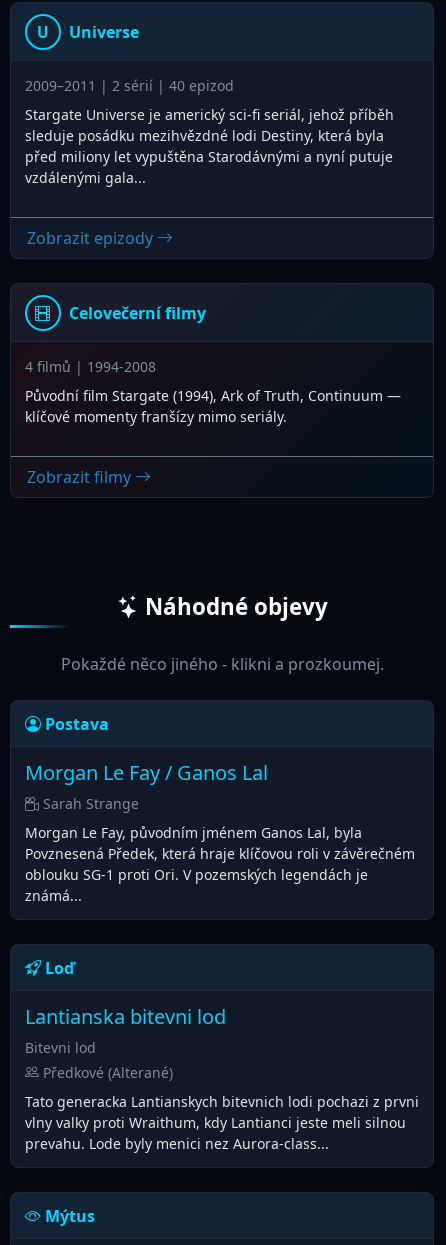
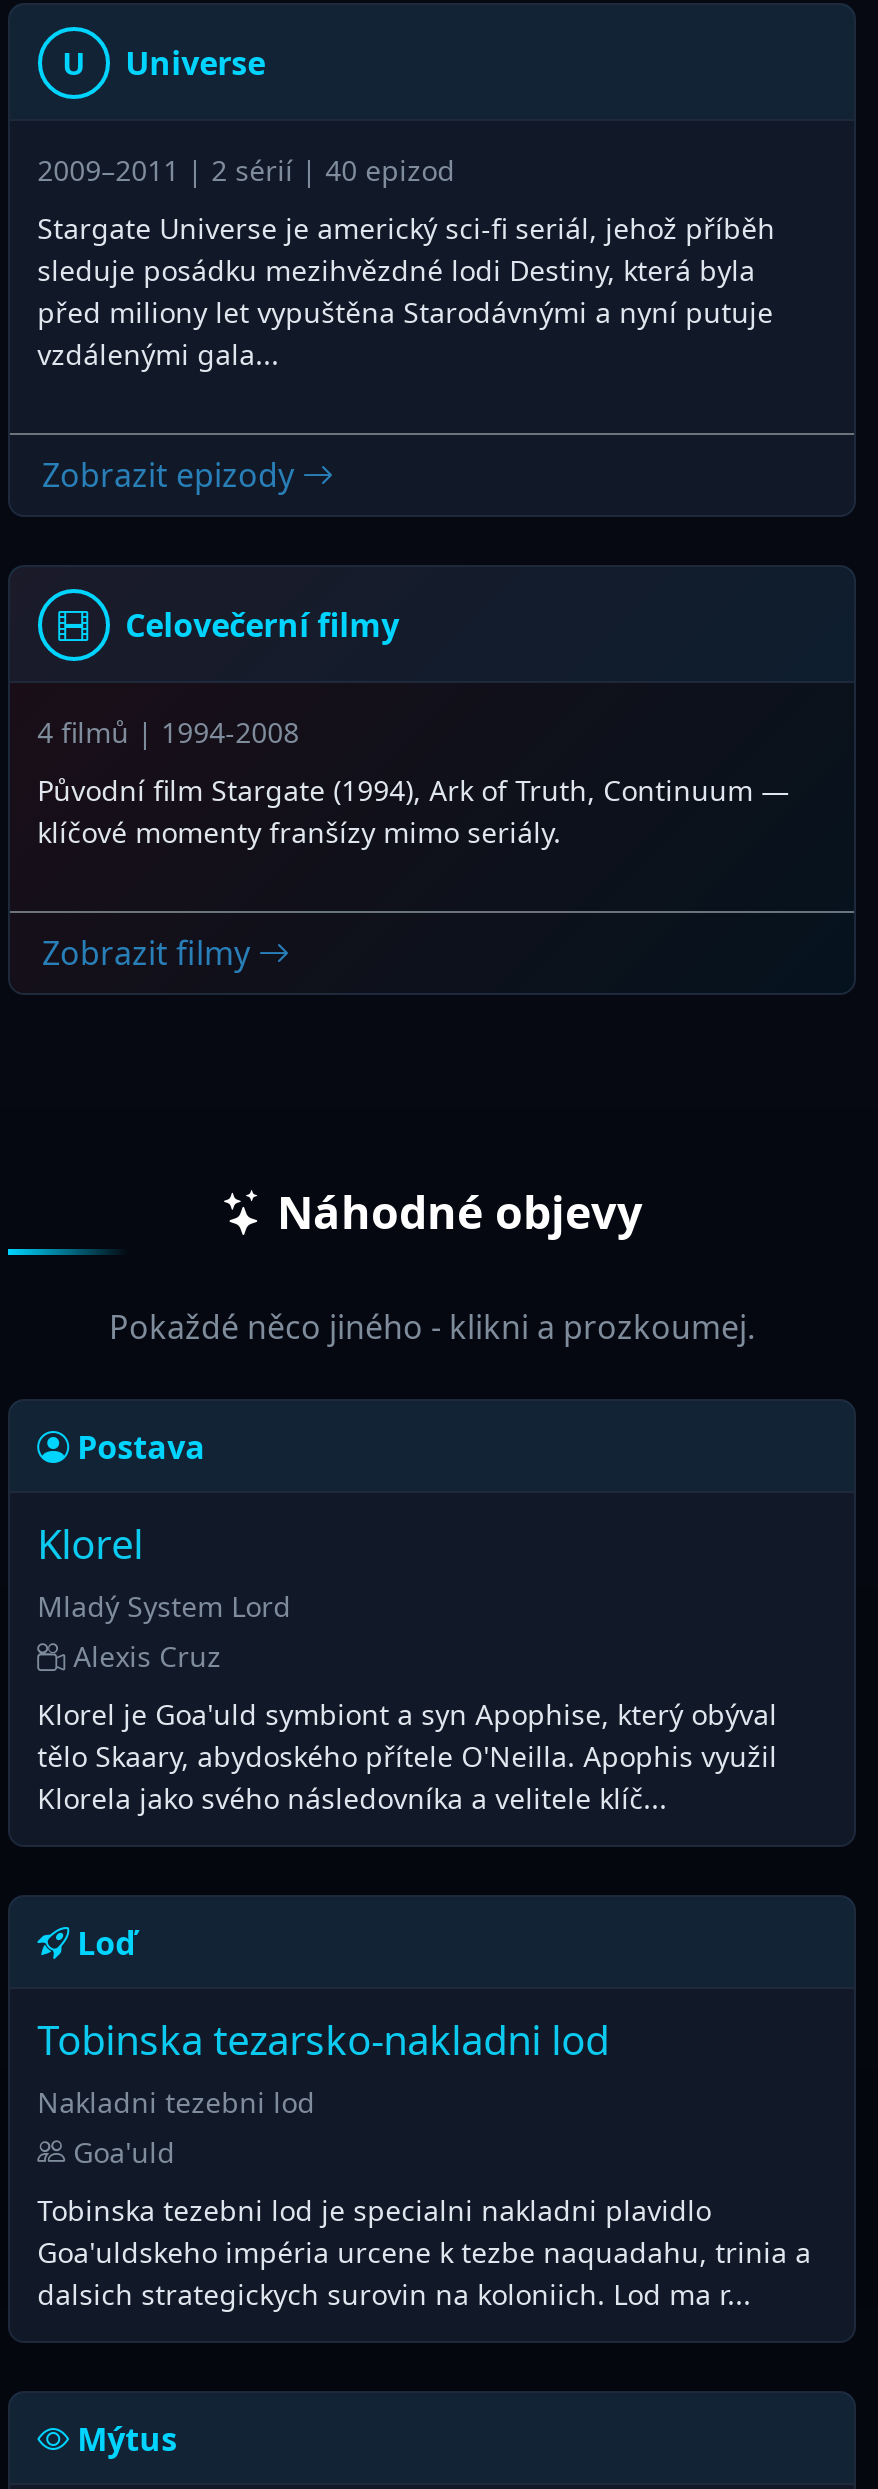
[25,759,268,813] Morgan Le Fay / Ganos Lal | Sarah Strange -> [37,1517,291,1675] Klorel | Mladý System Lord | Alexis Cruz
[25,823,415,905] Morgan Le Fay, původním jménem Ganos Lal, byla | Povznesená Předek, která hraje klíčovou roli v závěrečném | oblouku SG-1 proti Ori. V pozemských legendách je | známá... -> [37,1695,777,1817] Klorel je Goa'uld symbiont a syn Apophise, který obýval | tělo Skaary, abydoského přítele O'Neilla. Apophis využil | Klorela jako svého následovníka a velitele klíč...
[25,1003,226,1082] Lantianska bitevni lod | Bitevni lod | Předkové (Alterané) -> [37,2012,609,2170] Tobinska tezarsko-nakladni lod | Nakladni tezebni lod | Goa'uld
[25,1092,419,1153] Tato generacka Lantianskych bitevnich lodi pochazi z prvni | vlny valky proti Wraithum, kdy Lantianci jeste meli silnou | prevahu. Lode byly menici nez Aurora-class... -> [37,2190,811,2312] Tobinska tezebni lod je specialni nakladni plavidlo | Goa'uldskeho impéria urcene k tezbe naquadahu, trinia a | dalsich strategickych surovin na koloniich. Lod ma r...

